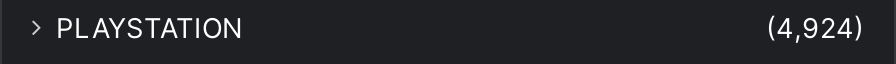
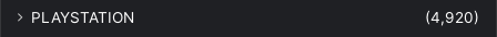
[766,13,864,45] (4,924) -> [425,9,479,27] (4,920)

